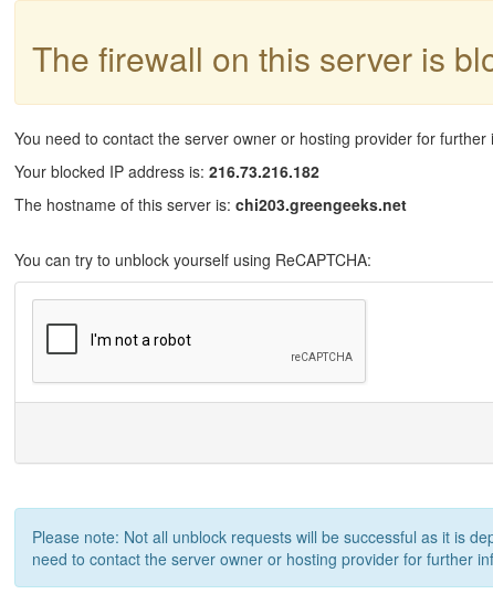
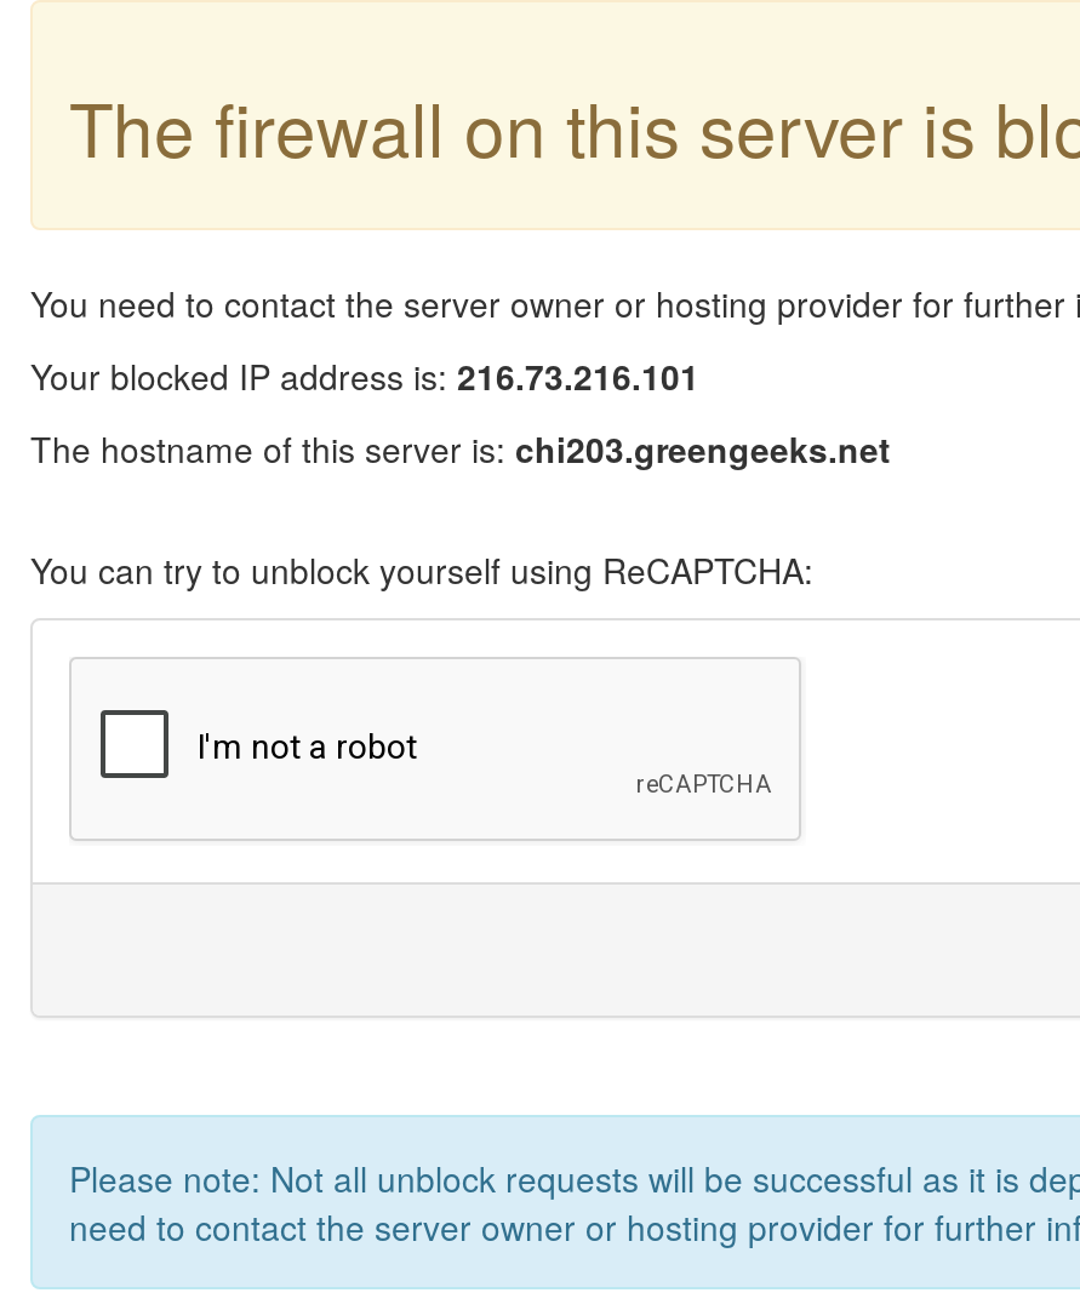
[14,160,319,182] Your blocked IP address is: 216.73.216.182 -> [30,351,699,400] Your blocked IP address is: 216.73.216.101

